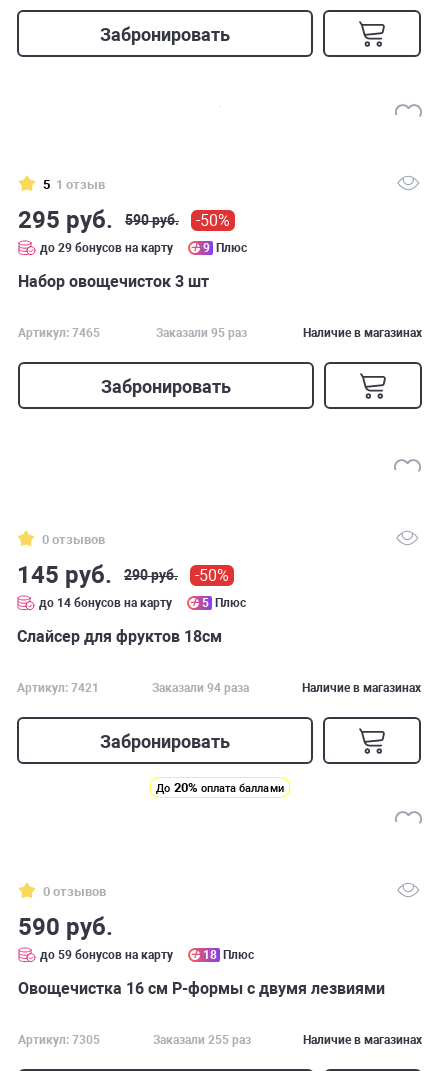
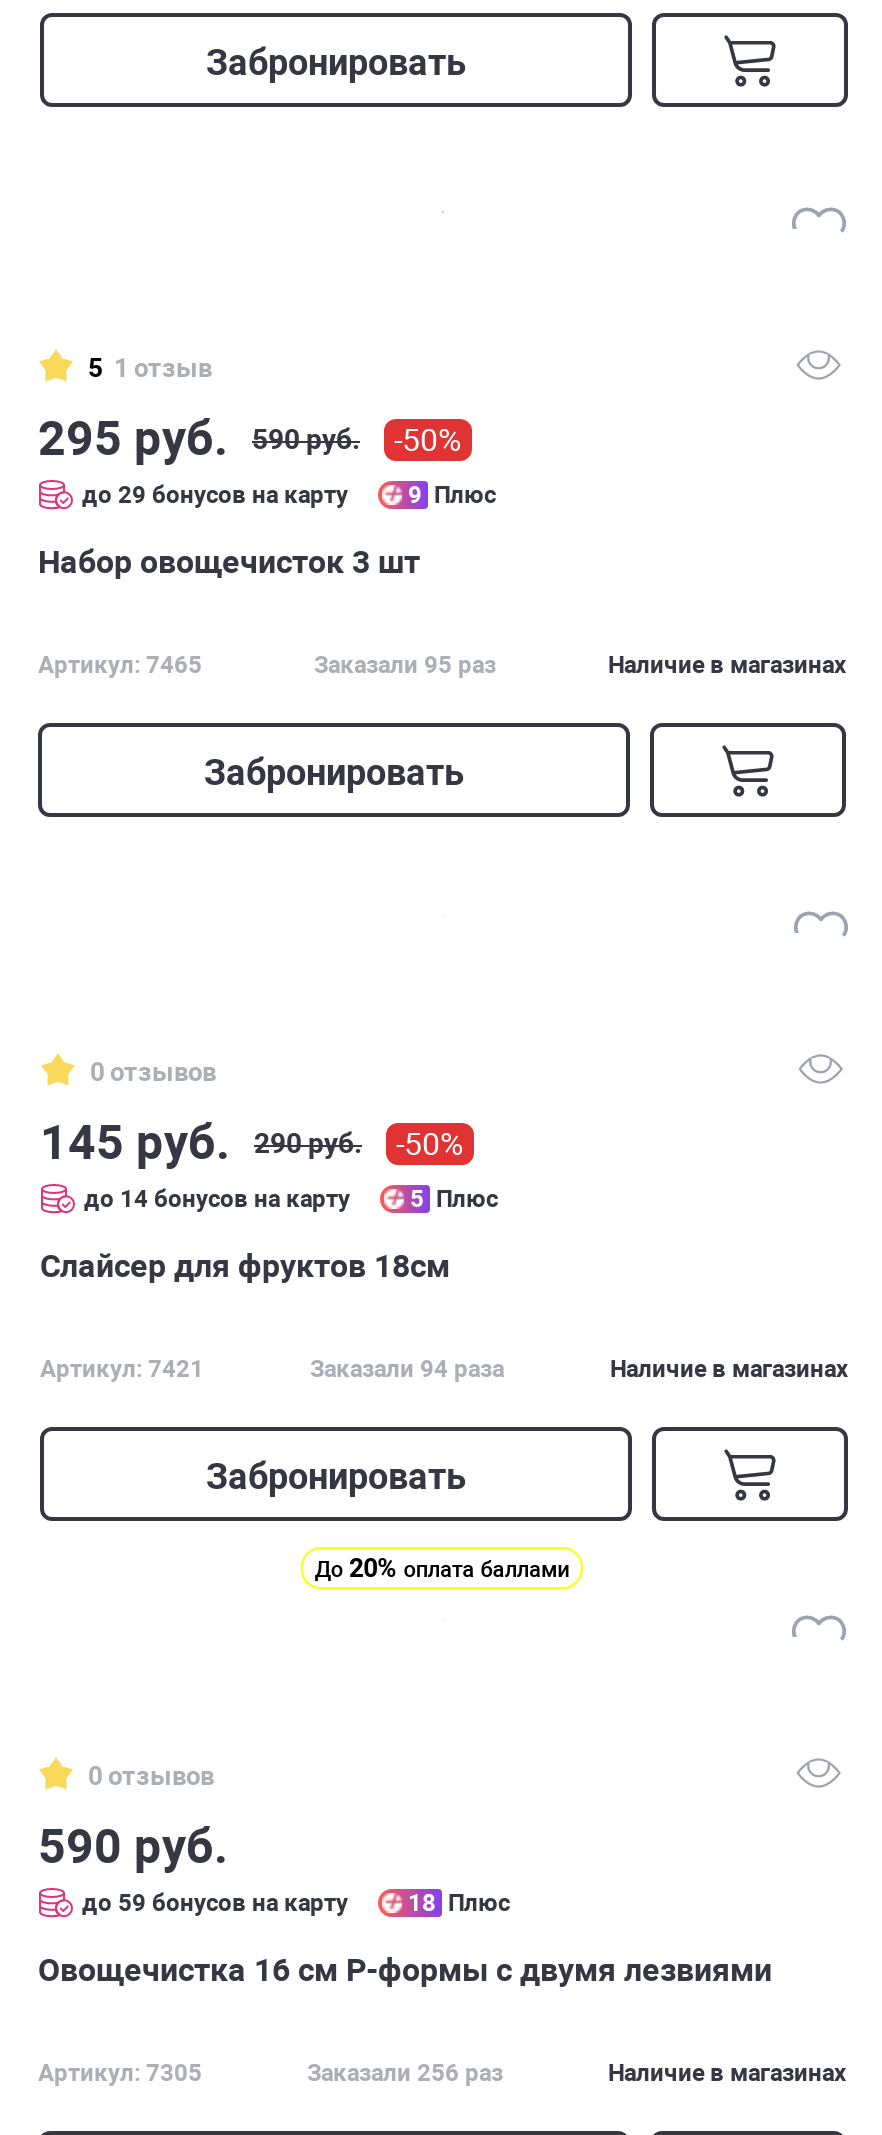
[152,1033,250,1047] Заказали 255 раз -> [307,2059,503,2087] Заказали 256 раз

